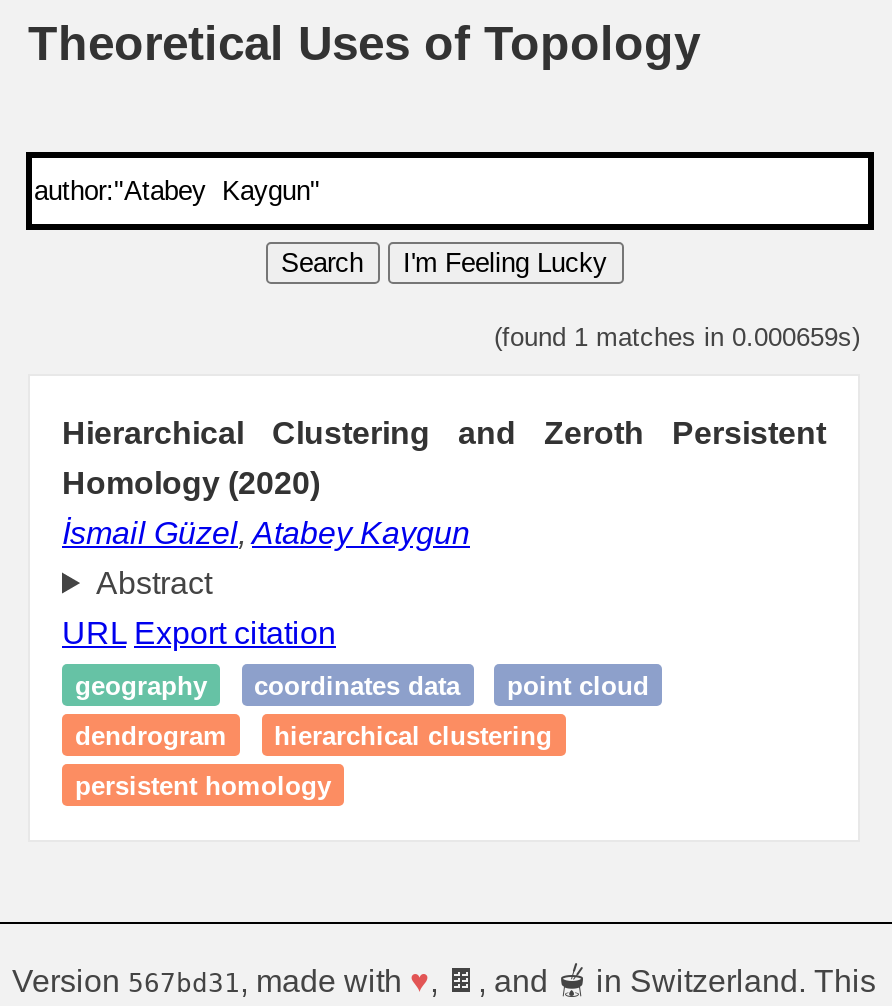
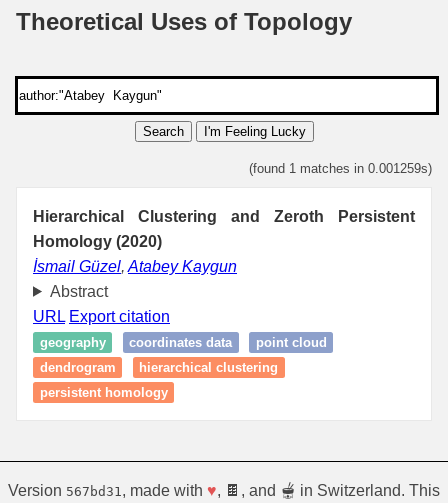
[494,322,860,352] (found 1 matches in 0.000659s) -> [249,161,432,176] (found 1 matches in 0.001259s)

